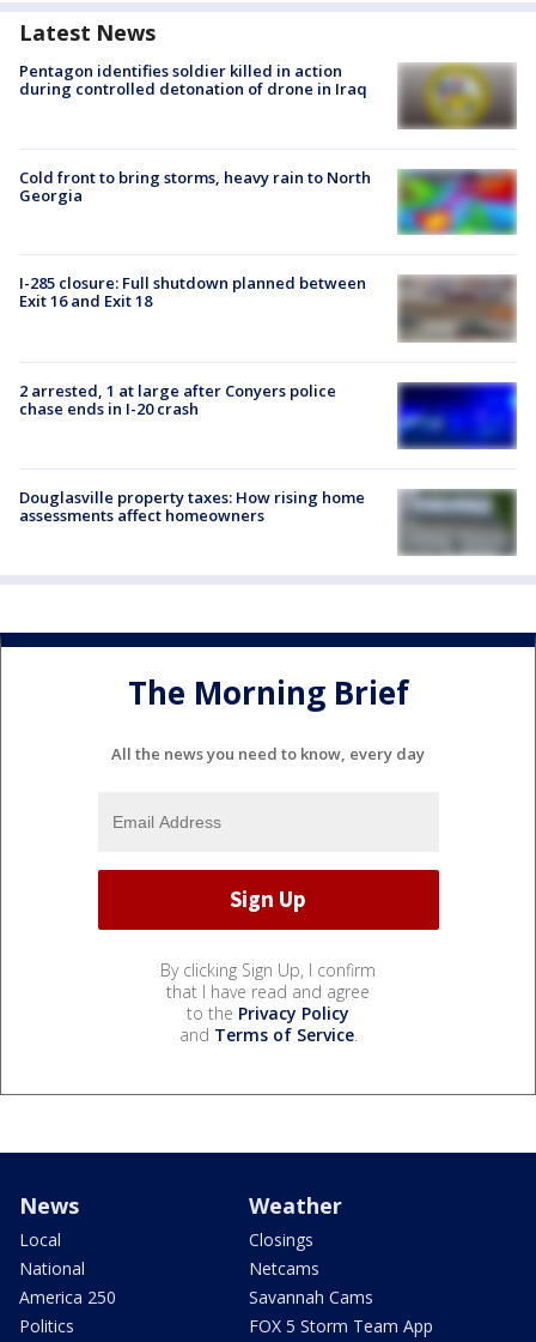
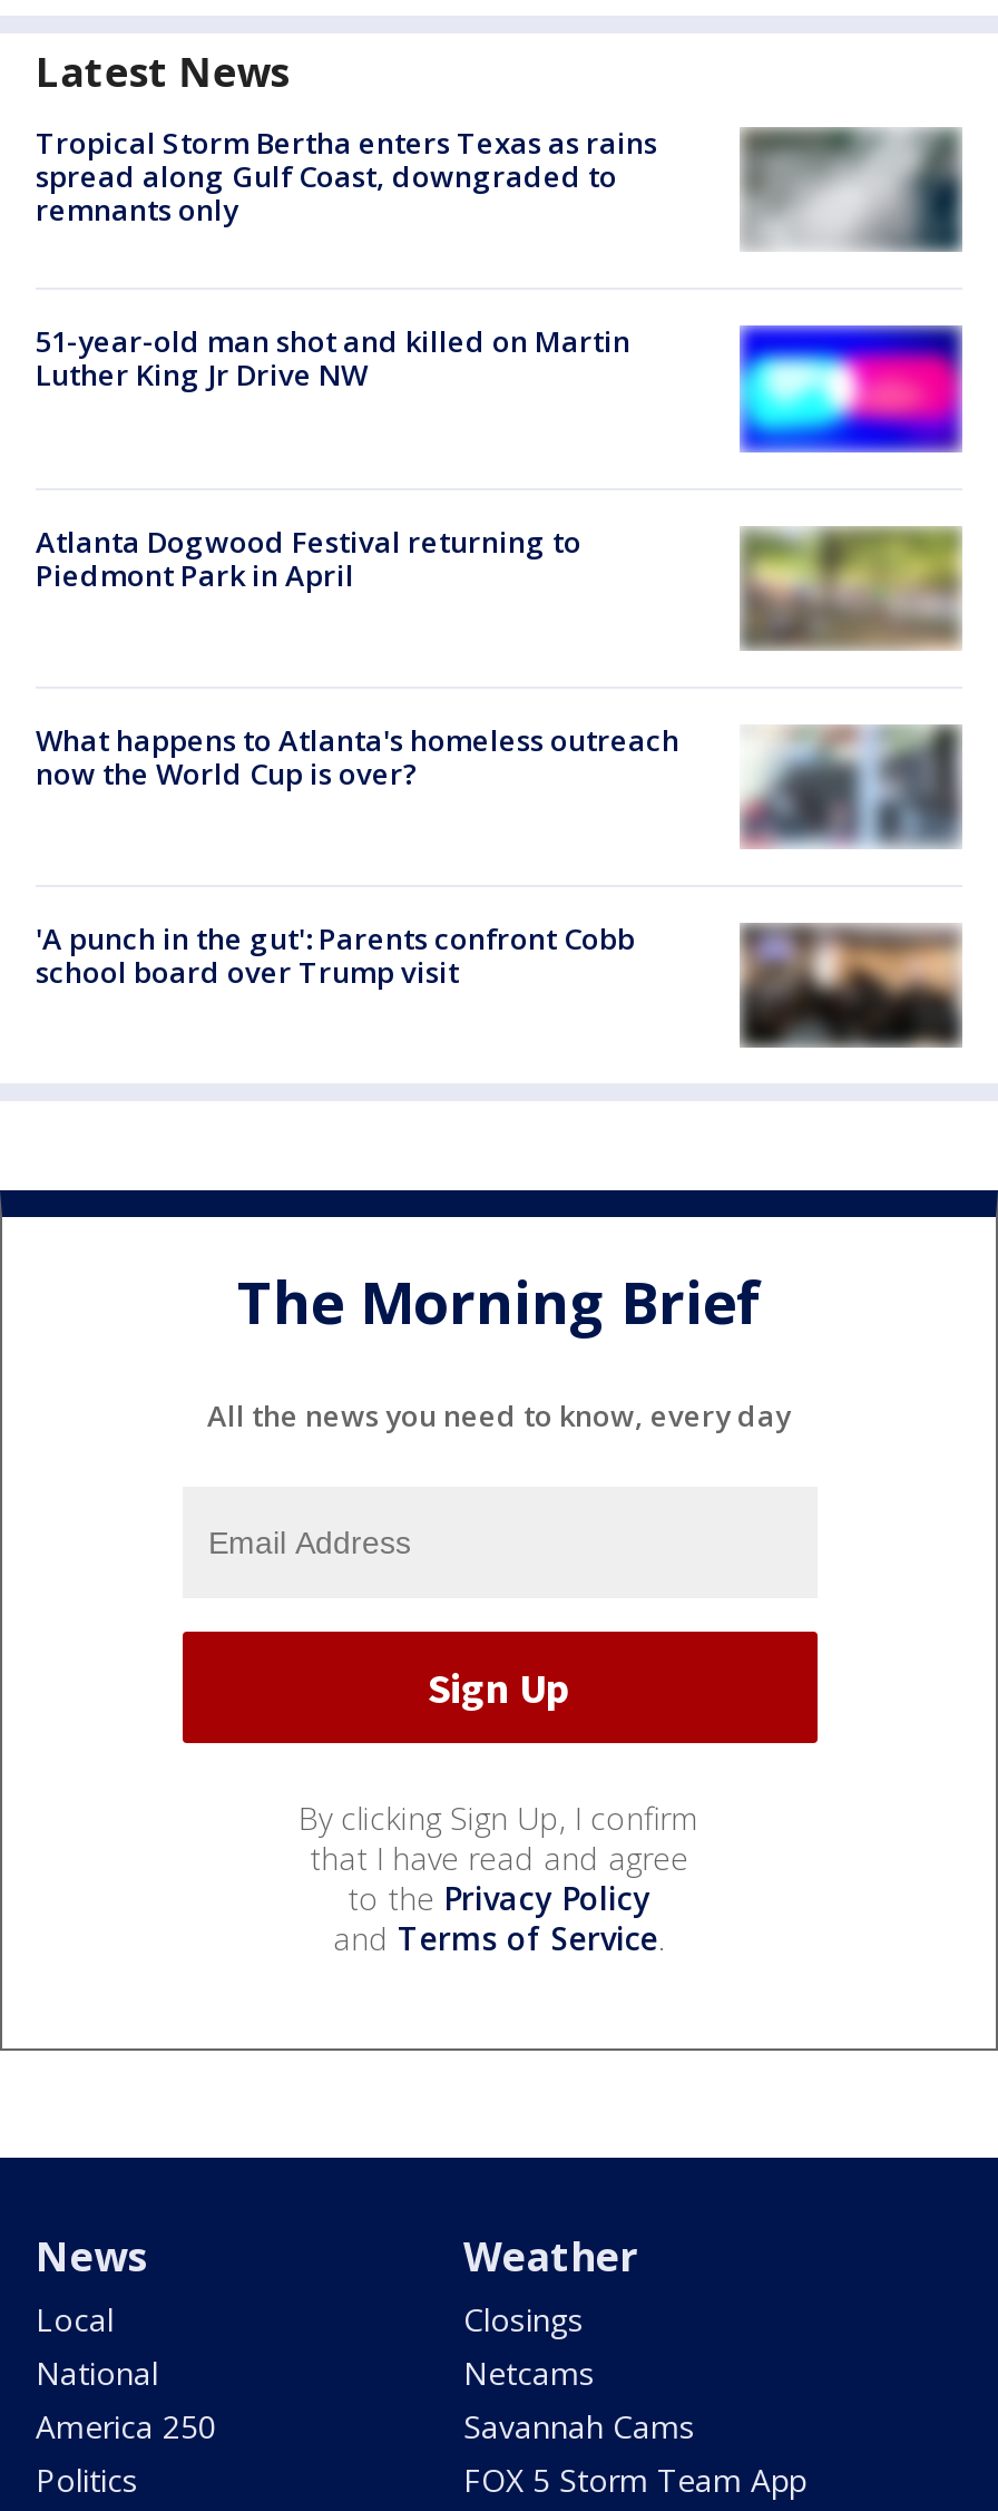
[19,60,517,129] [image] | Pentagon identifies soldier killed in action | during controlled detonation of drone in Iraq -> [36,123,960,250] [image] | Tropical Storm Bertha enters Texas as rains | spread along Gulf Coast, downgraded to | remnants only
[19,167,371,207] Cold front to bring storms, heavy rain to North | Georgia -> [36,322,630,396] 51-year-old man shot and killed on Martin | Luther King Jr Drive NW
[396,169,518,236] [image] -> [737,325,965,455] [image]
[19,272,366,312] I-285 closure: Full shutdown planned between | Exit 16 and Exit 18 -> [36,521,581,594] Atlanta Dogwood Festival returning to | Piedmont Park in April
[401,276,516,338] [image] -> [744,528,960,644] [image]
[19,379,336,419] 2 arrested, 1 at large after Conyers police | chase ends in I-20 crash -> [36,720,679,794] What happens to Atlanta's homeless outreach | now the World Cup is over?
[396,381,517,449] [image] -> [740,724,962,847] [image]
[19,486,365,526] Douglasville property taxes: How rising home | assessments affect homeowners -> [36,919,635,992] 'A punch in the gut': Parents confront Cobb | school board over Trump visit
[400,489,517,555] [image] -> [742,925,960,1048] [image]

